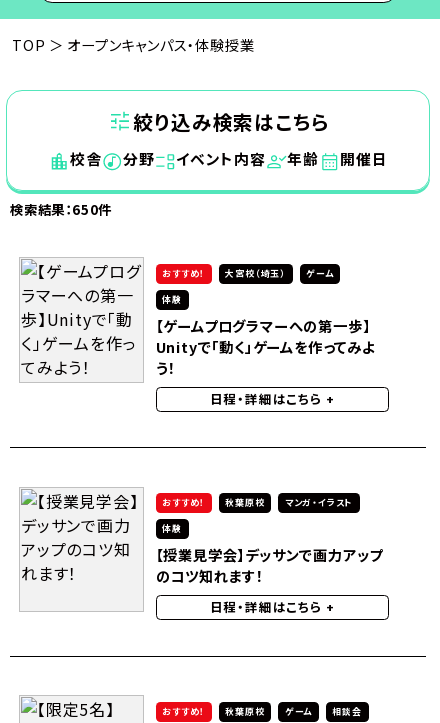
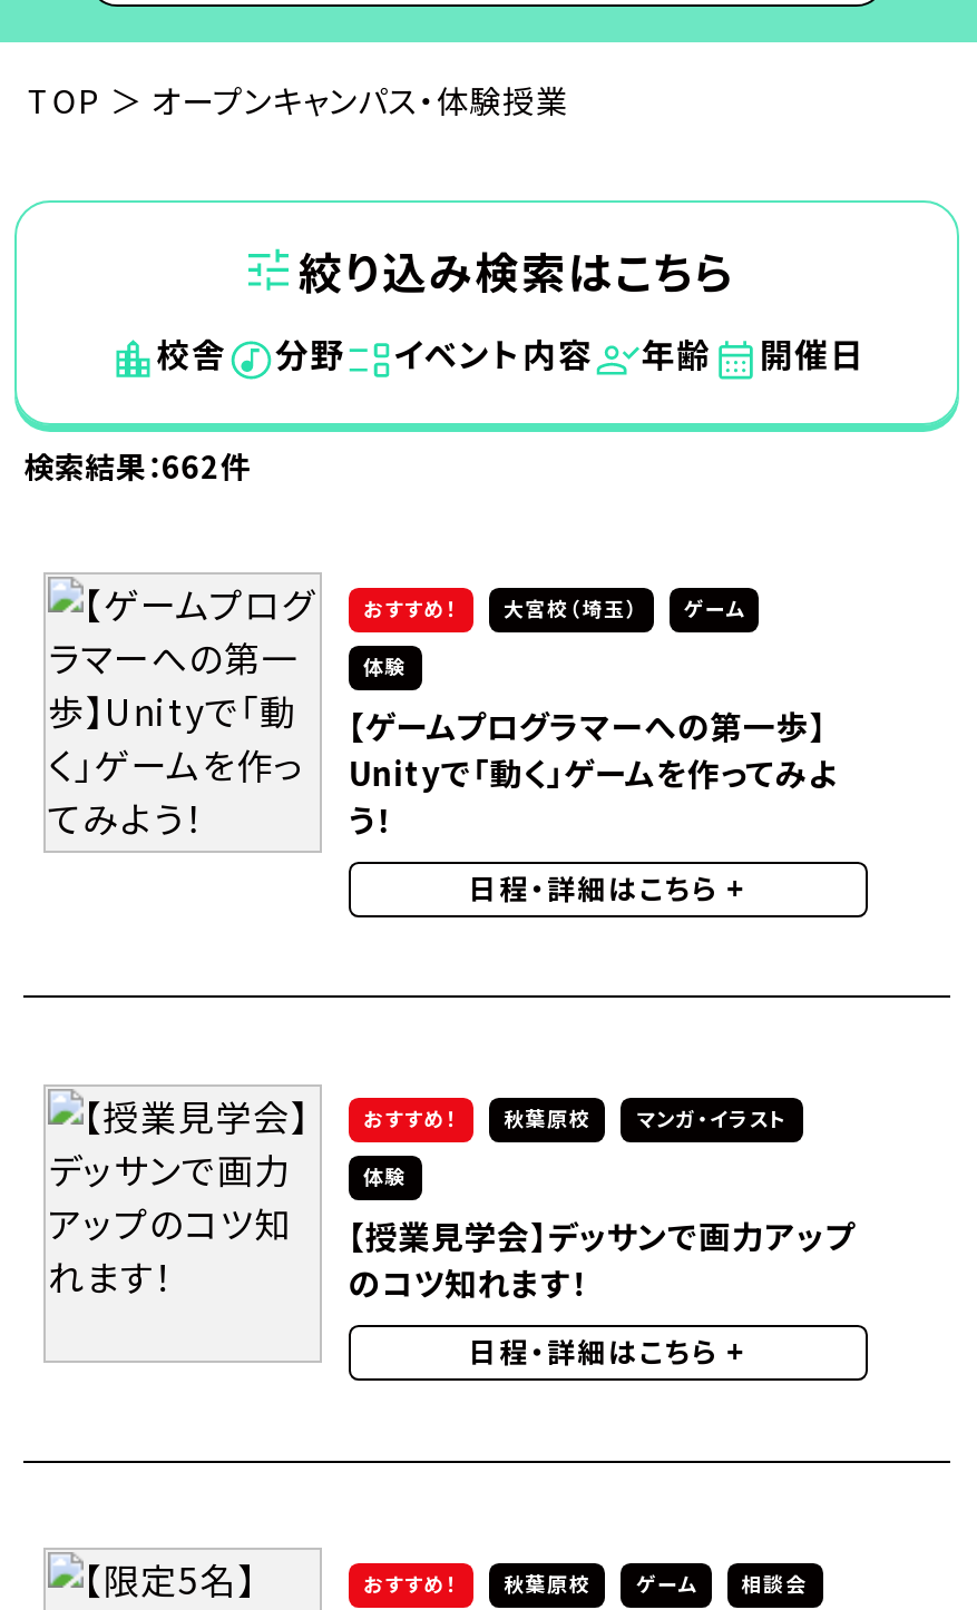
[10,199,112,219] 検索結果：650件 -> [23,444,251,488] 検索結果：662件

